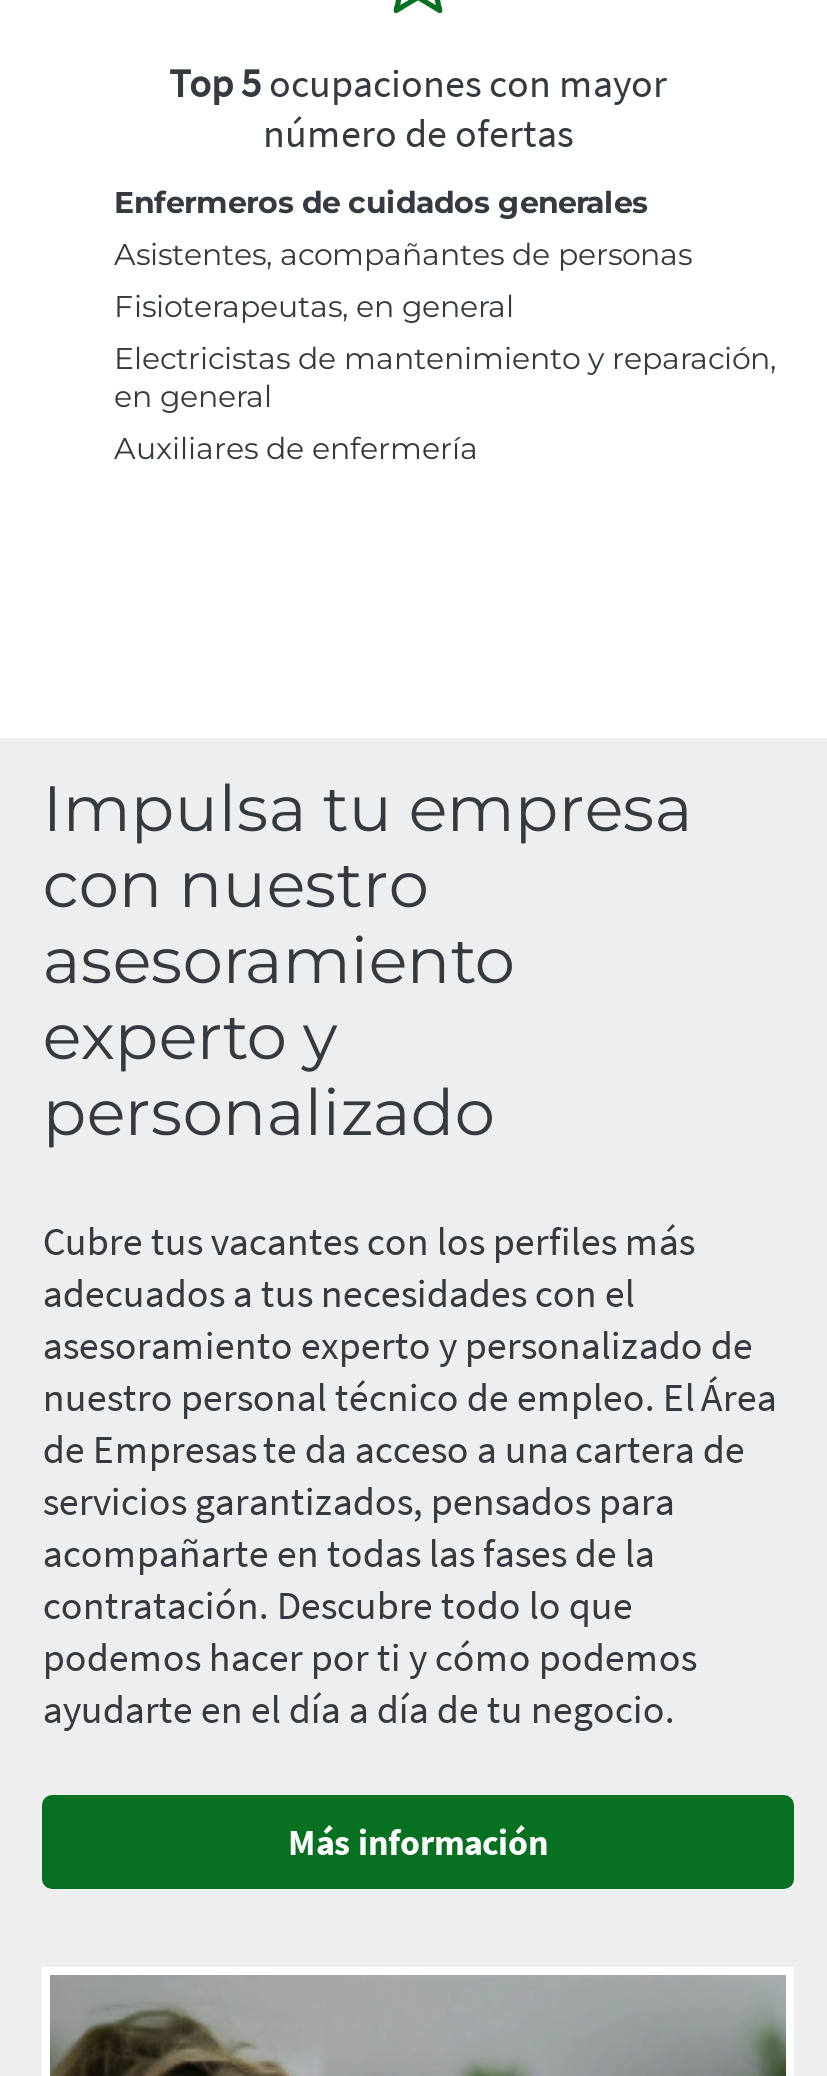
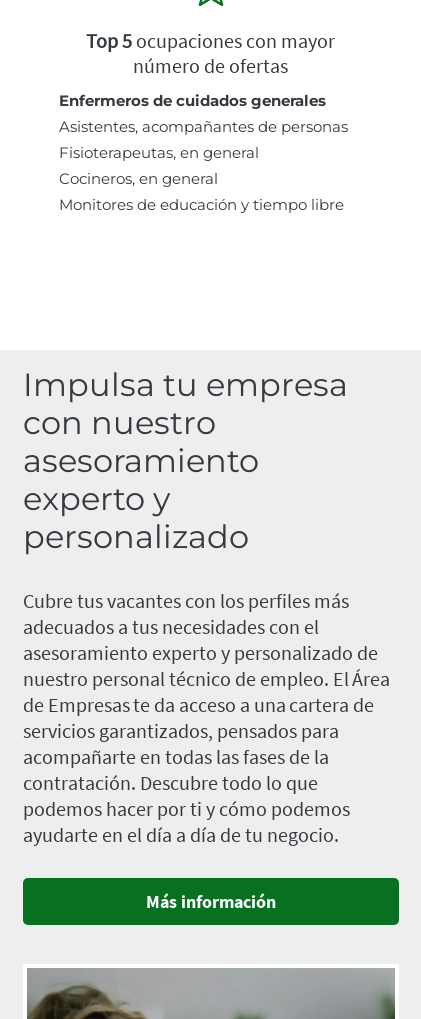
[114,338,776,466] Electricistas de mantenimiento y reparación, | en general | Auxiliares de enfermería -> [59,169,344,214] Cocineros, en general | Monitores de educación y tiempo libre

